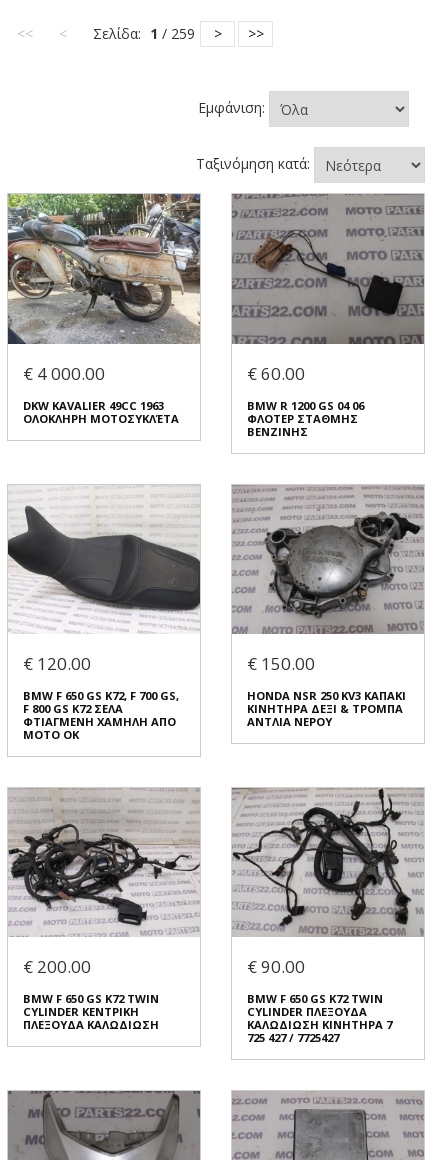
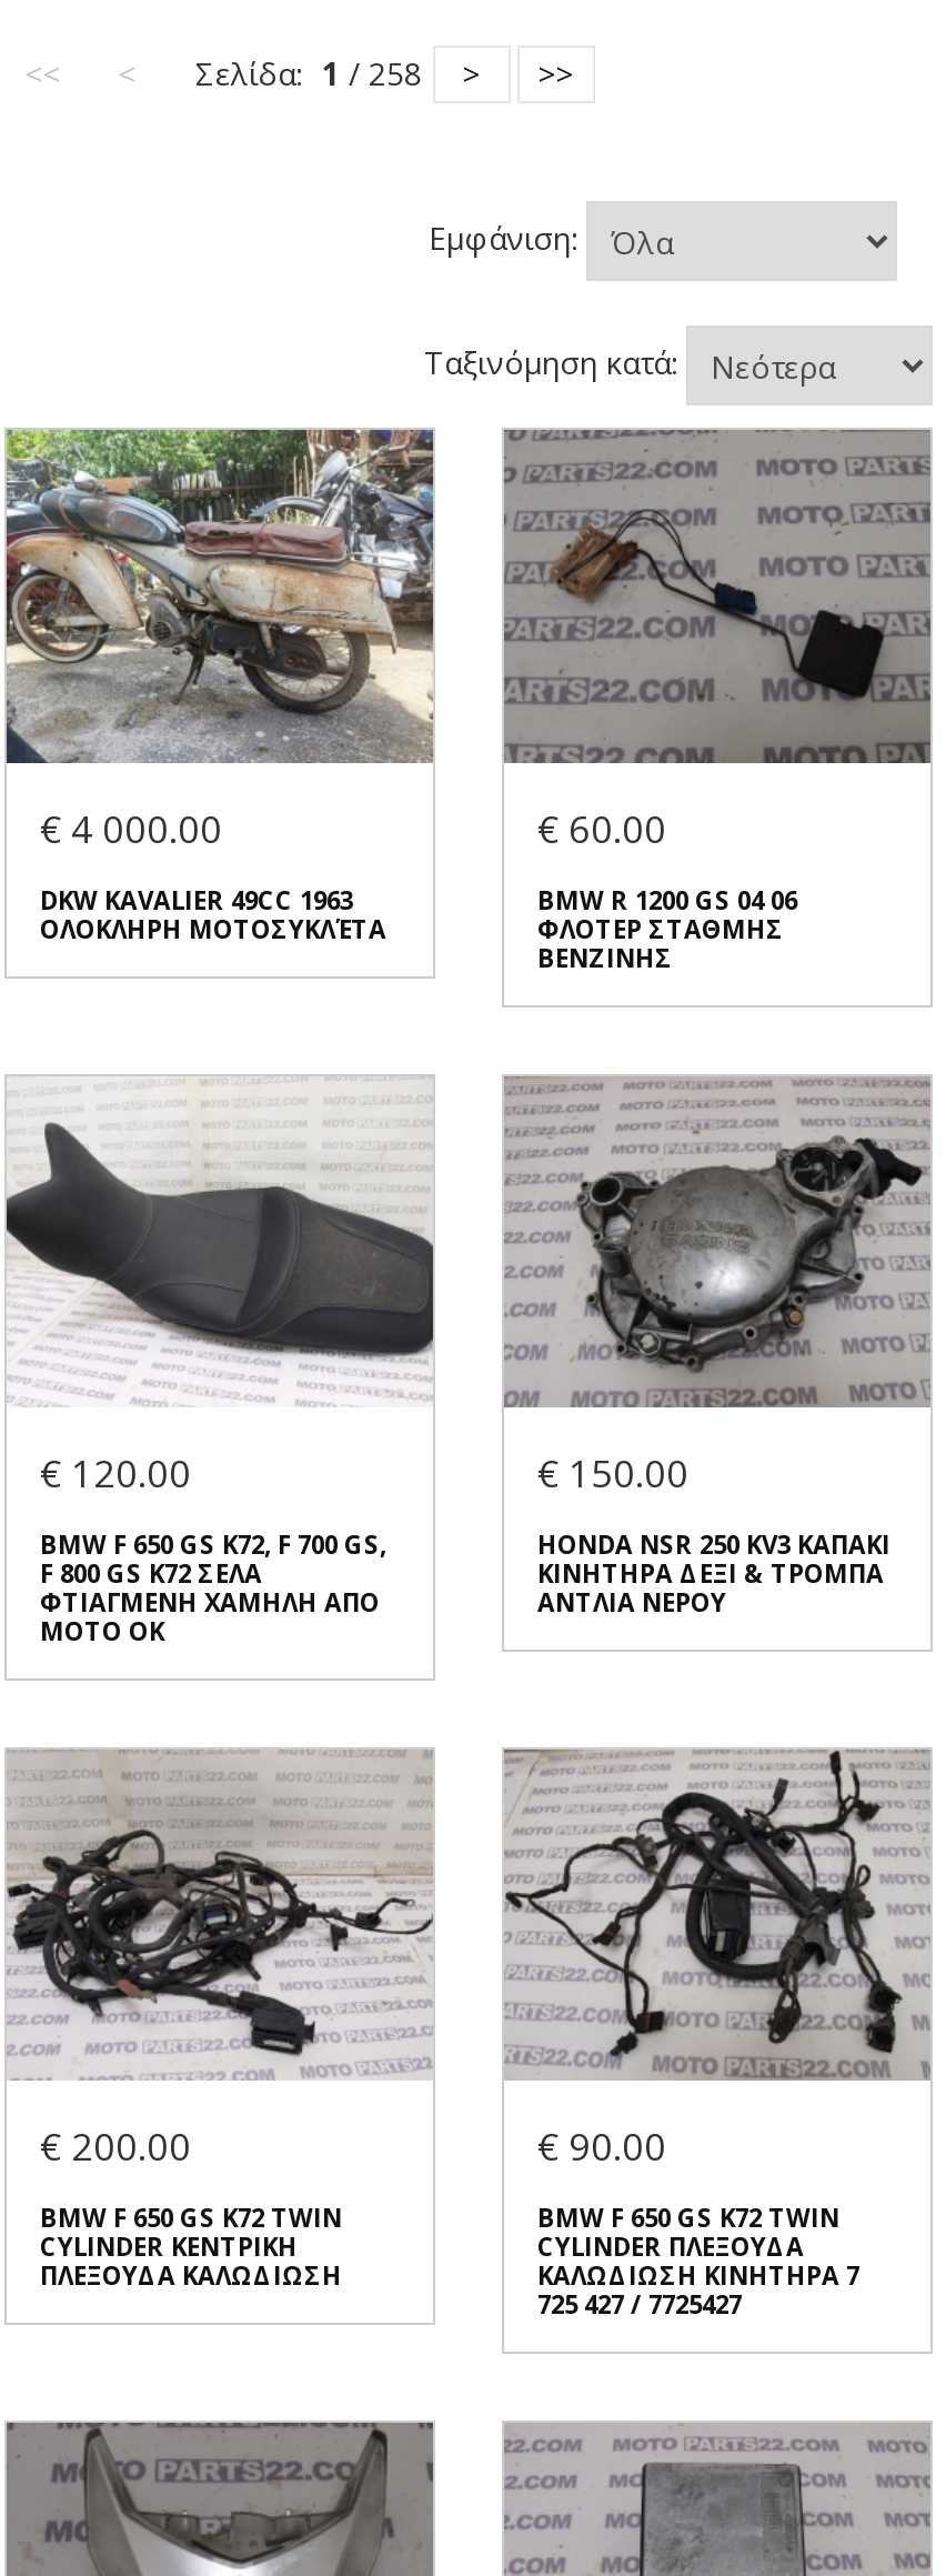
[93,24,195,43] Σελίδα: 1 / 259 -> [195,53,422,95] Σελίδα: 1 / 258

